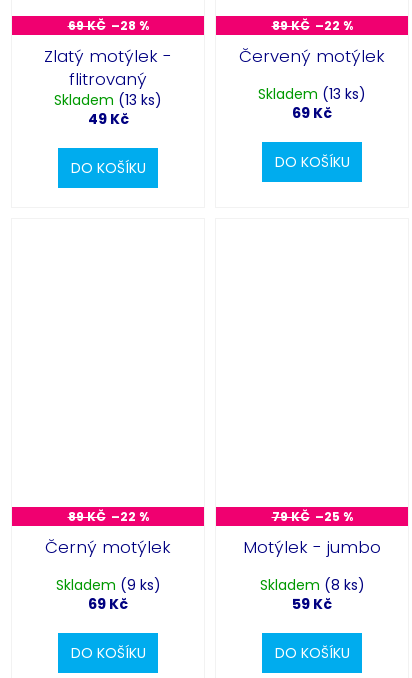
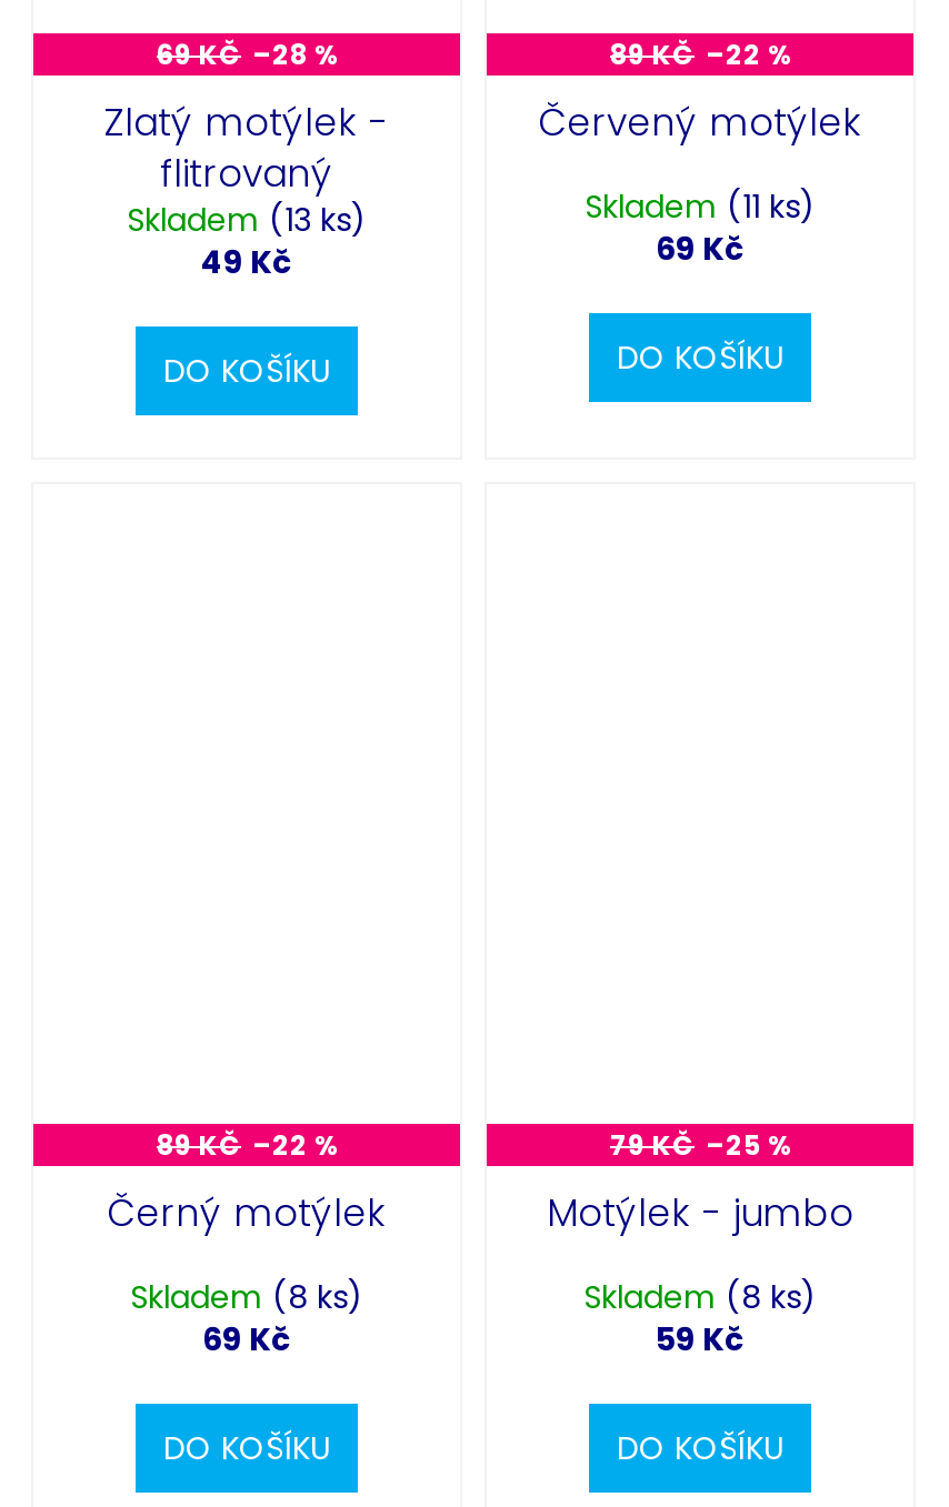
[258,84,366,104] Skladem (13 ks) -> [585,184,816,229] Skladem (11 ks)
[55,575,160,595] Skladem (9 ks) -> [130,1274,363,1319] Skladem (8 ks)

